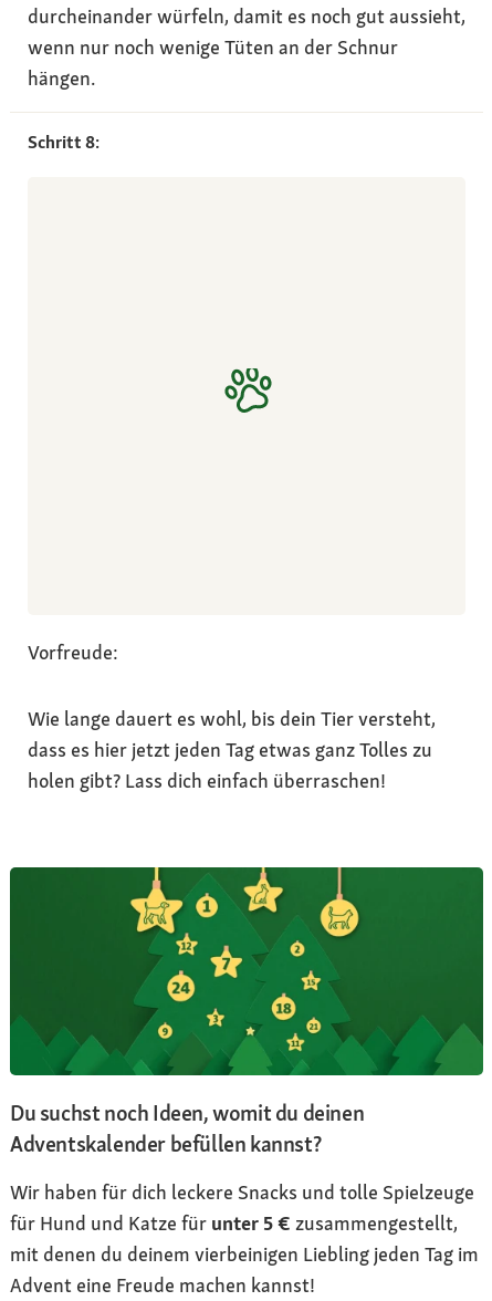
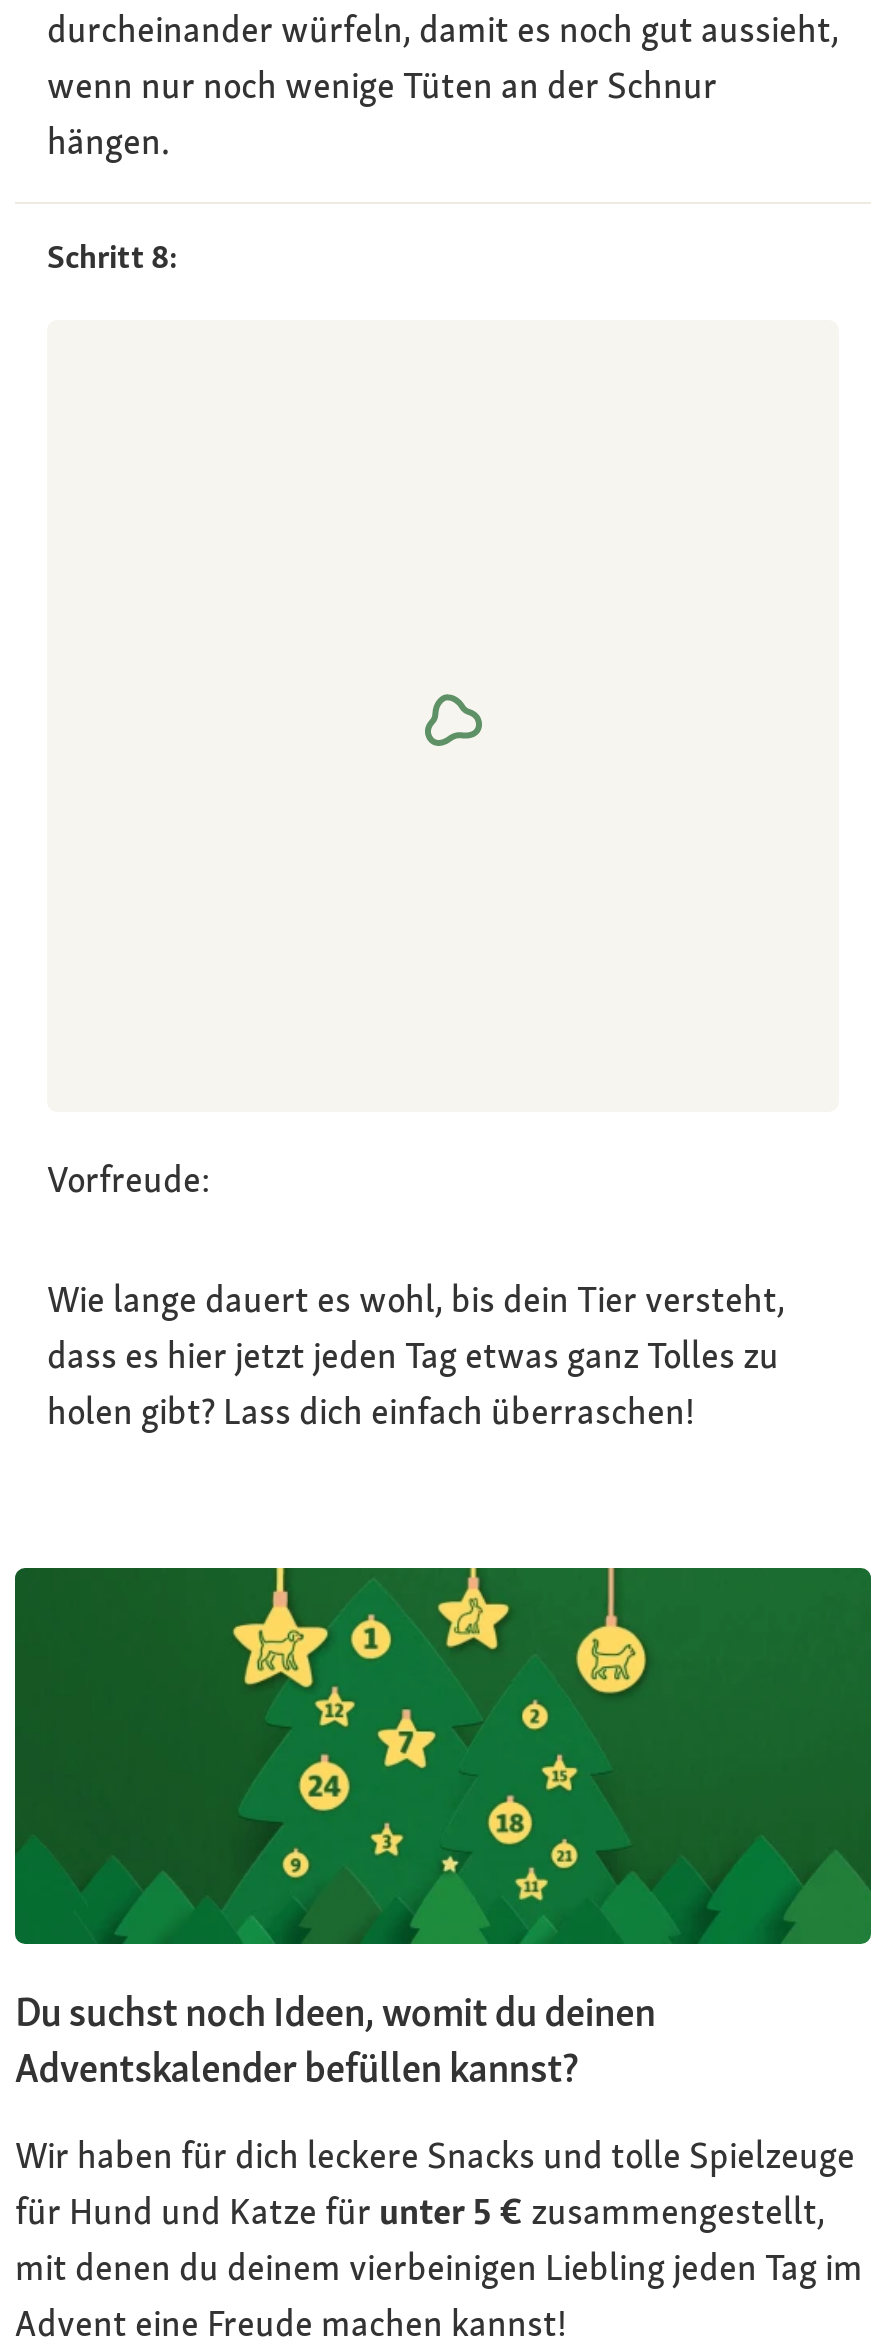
[223,367,273,412] [image] -> [403,666,489,746] [image]

